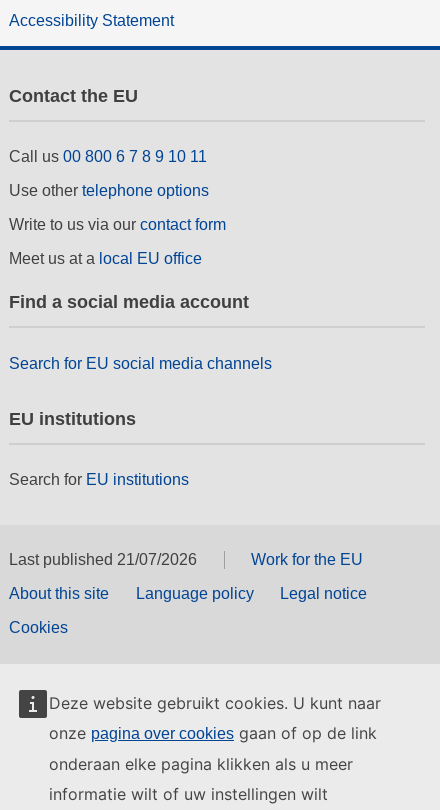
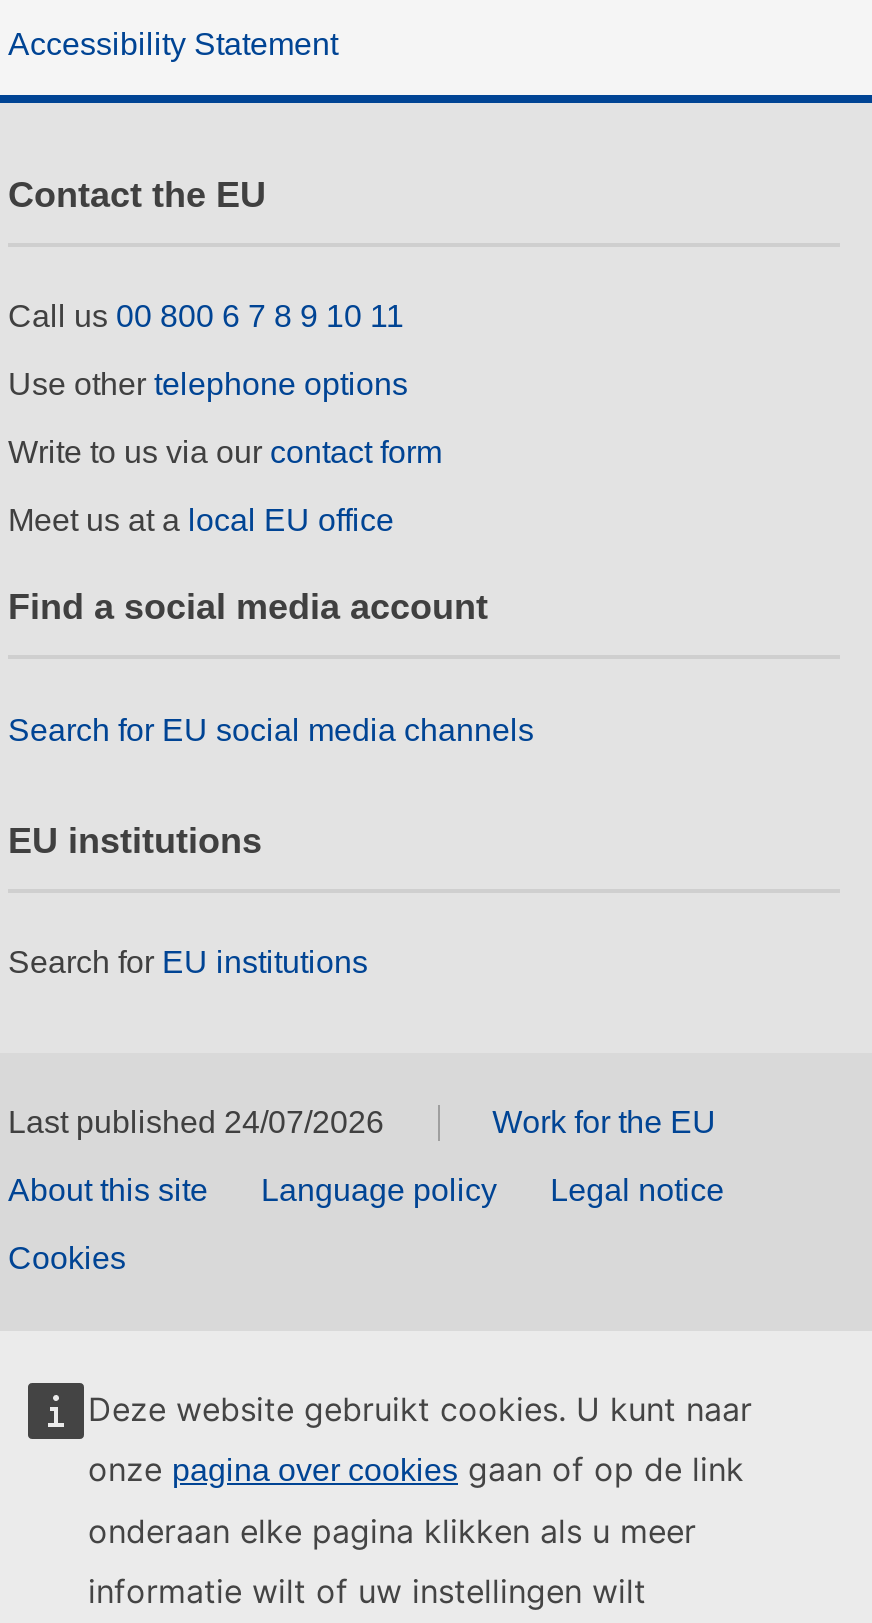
[9,551,197,568] Last published 21/07/2026 -> [8,1106,384,1140] Last published 24/07/2026

